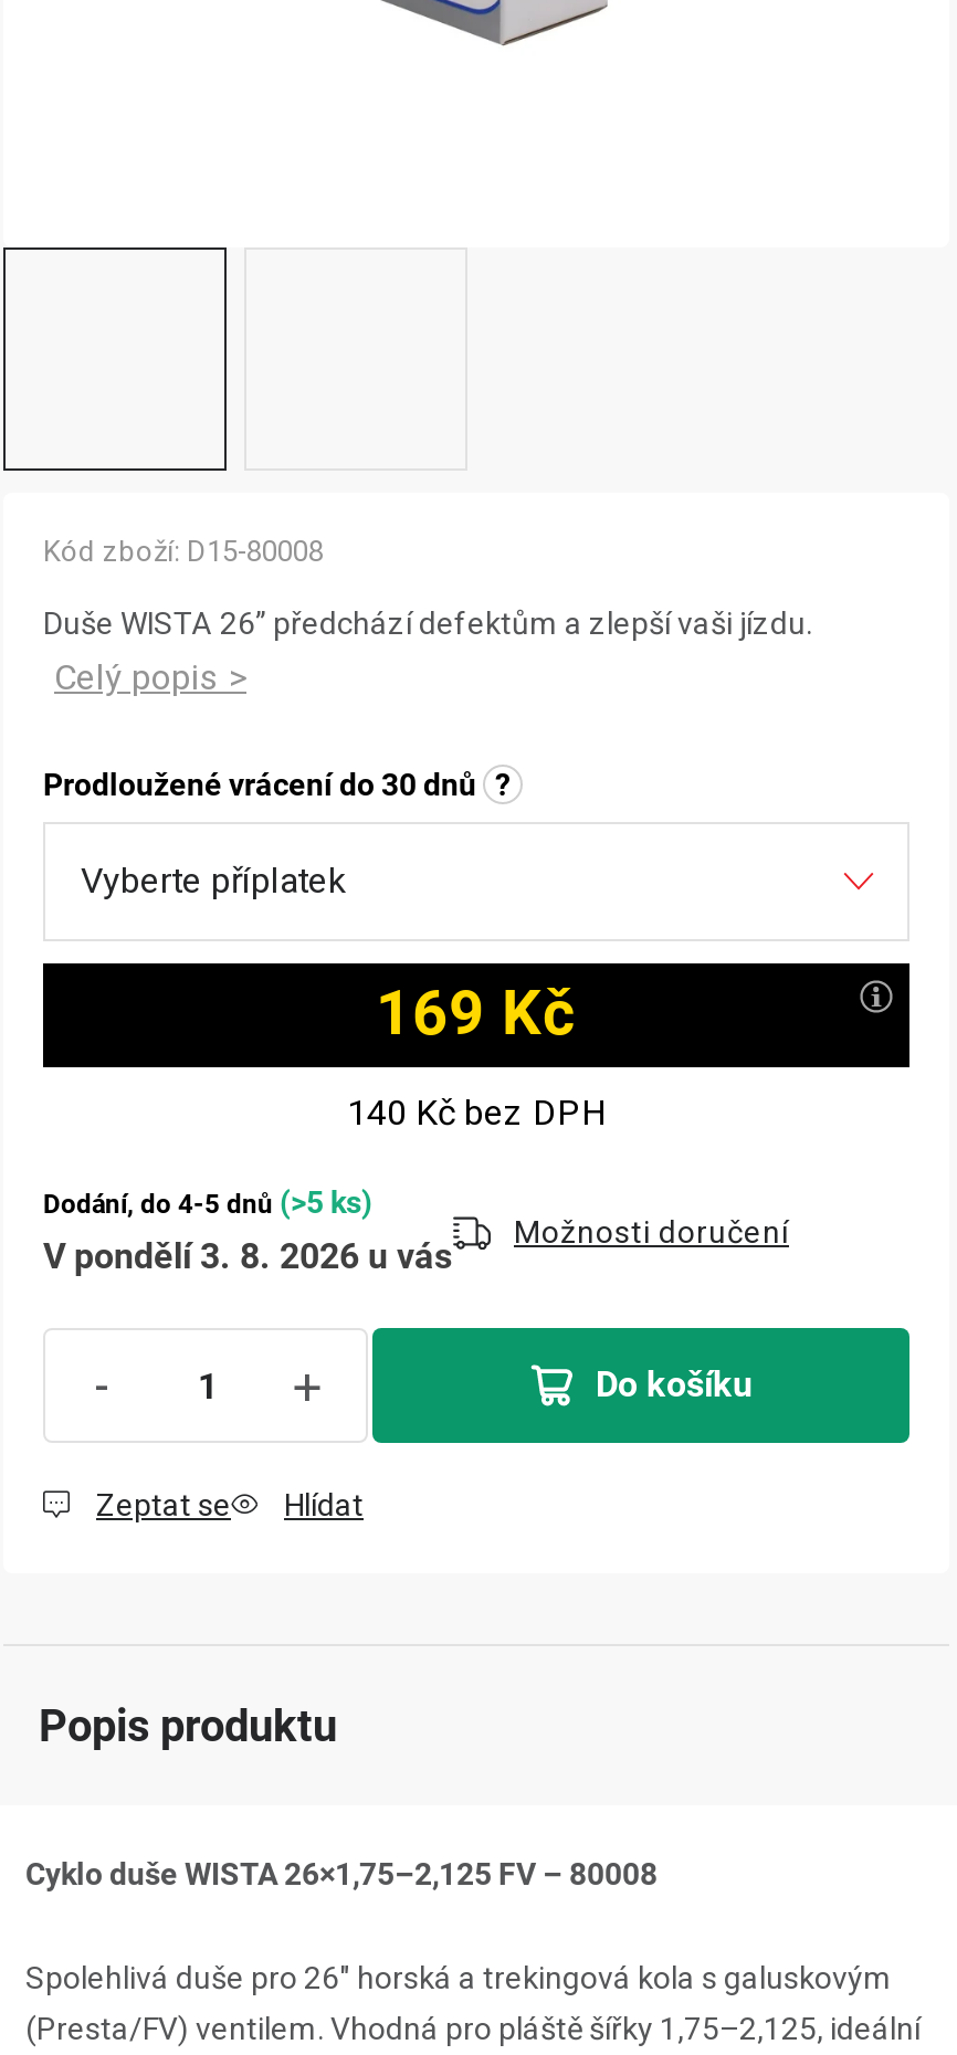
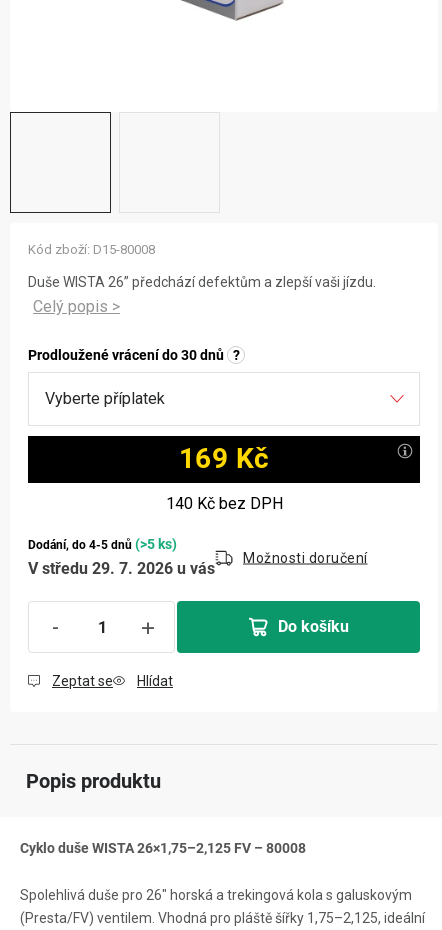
[43,1235,452,1277] V pondělí 3. 8. 2026 u vás -> [28,559,215,578] V středu 29. 7. 2026 u vás

